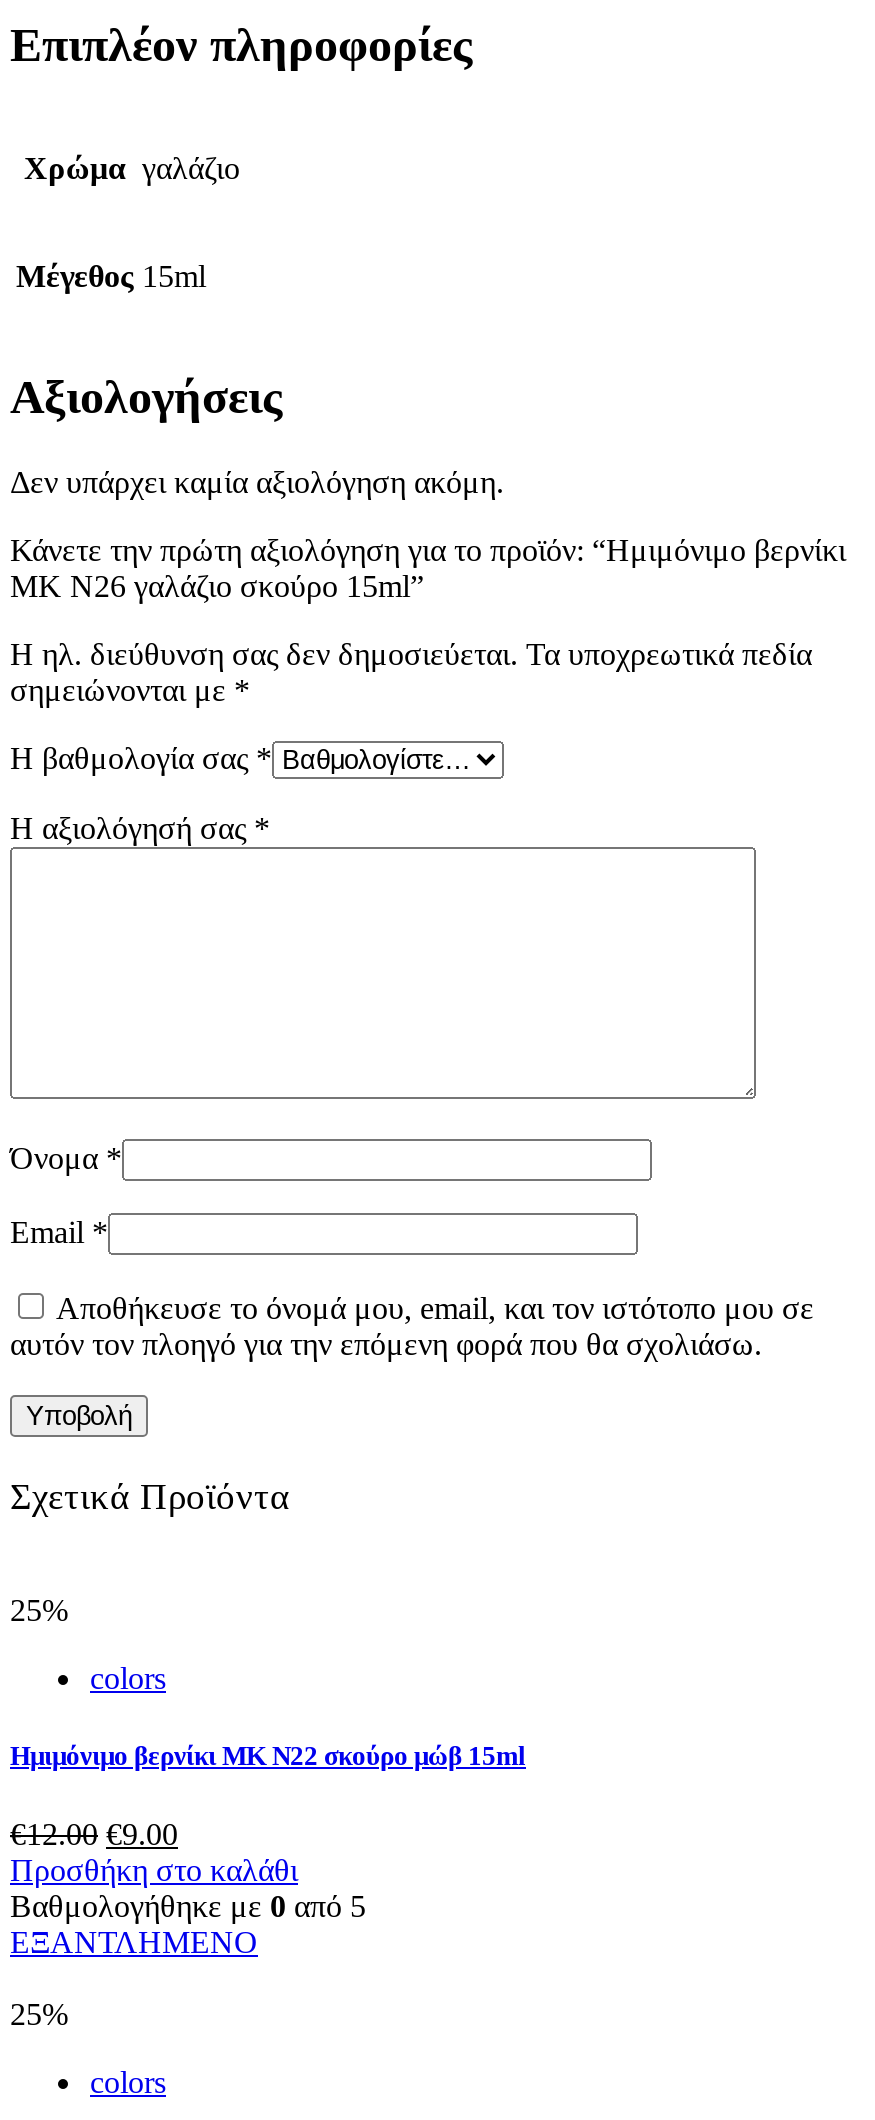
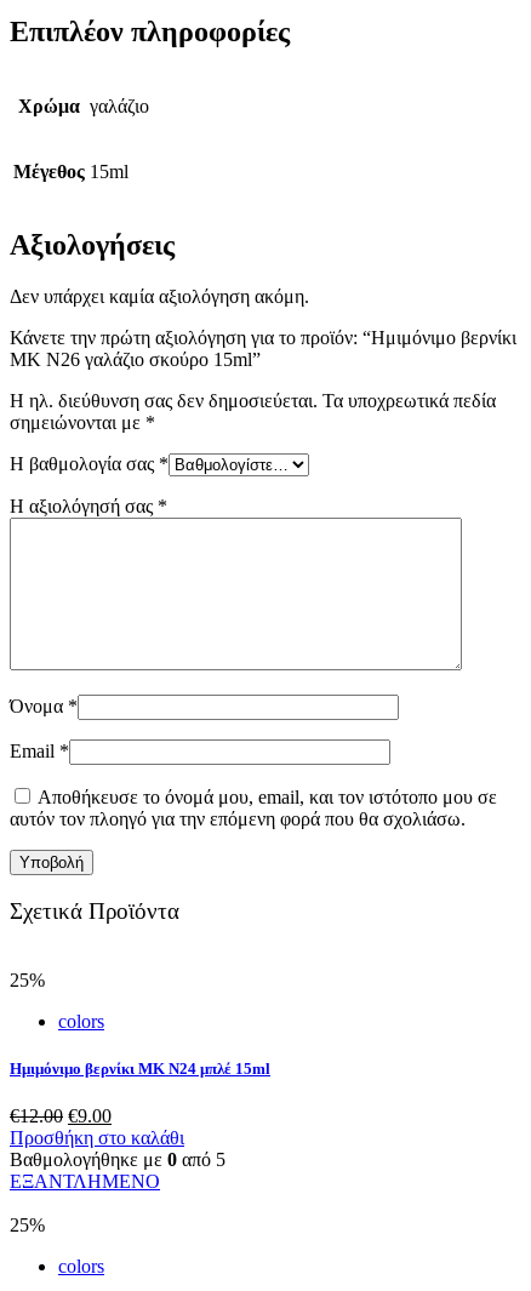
[10,1741,526,1771] Ημιμόνιμο βερνίκι ΜΚ Ν22 σκούρο μώβ 15ml -> [10,1059,270,1078] Ημιμόνιμο βερνίκι ΜΚ Ν24 μπλέ 15ml

